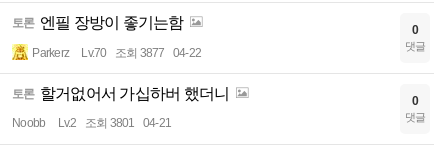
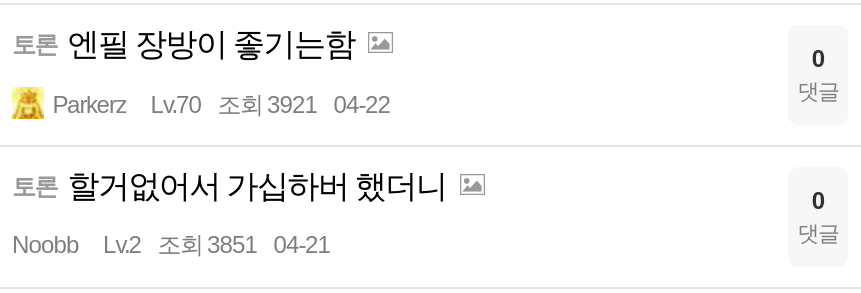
[32,46,201,60] Parkerz Lv.70 조회 3877 04-22 -> [52,91,390,119] Parkerz Lv.70 조회 3921 04-22
[12,116,171,130] Noobb Lv.2 조회 3801 04-21 -> [12,231,330,259] Noobb Lv.2 조회 3851 04-21

